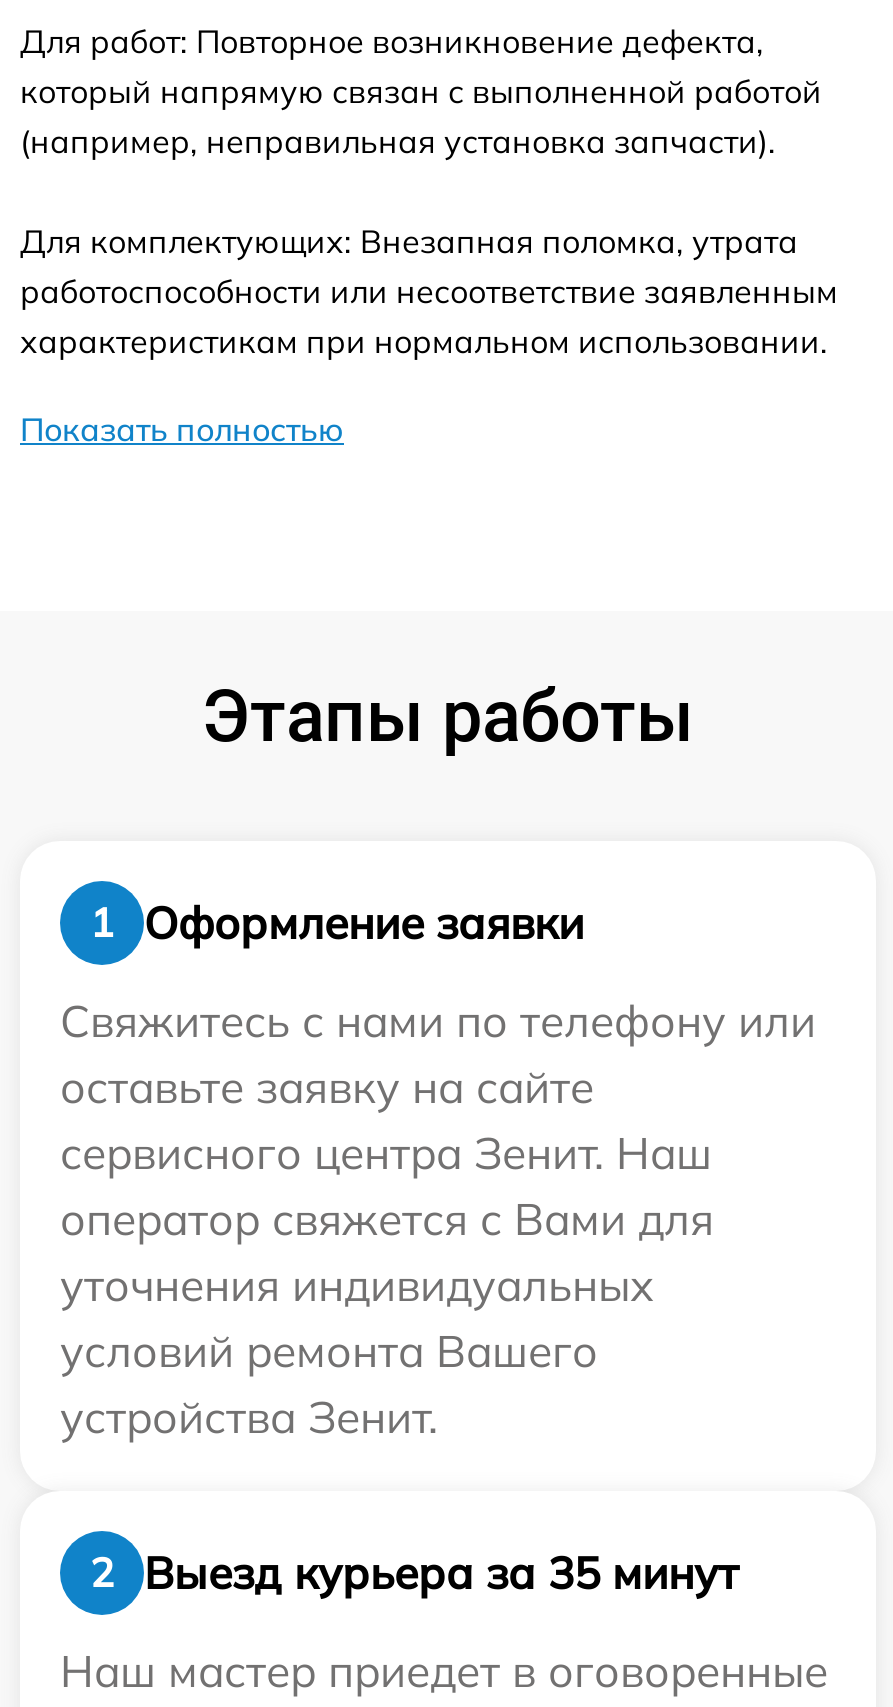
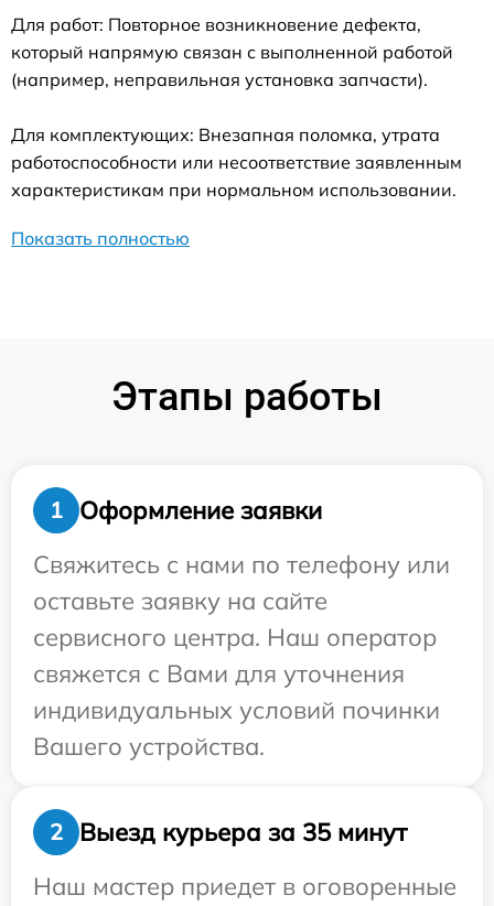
[60,1125,714,1445] сервисного центра Зенит. Наш | оператор свяжется с Вами для | уточнения индивидуальных | условий ремонта Вашего | устройства Зенит. -> [33,622,440,762] сервисного центра. Наш оператор | свяжется с Вами для уточнения | индивидуальных условий починки | Вашего устройства.

